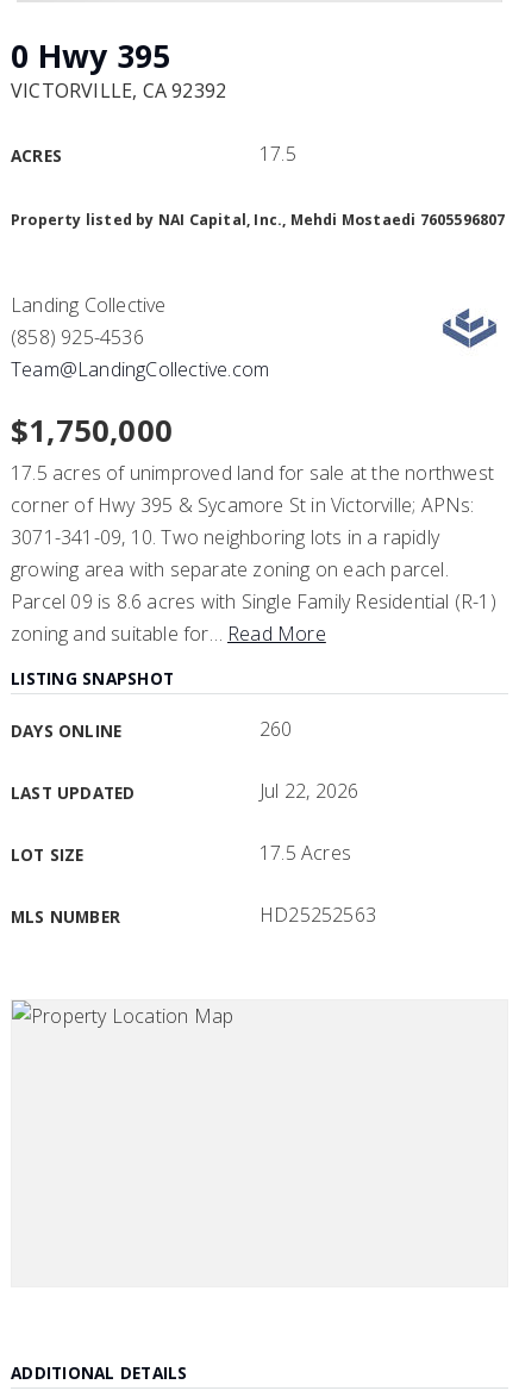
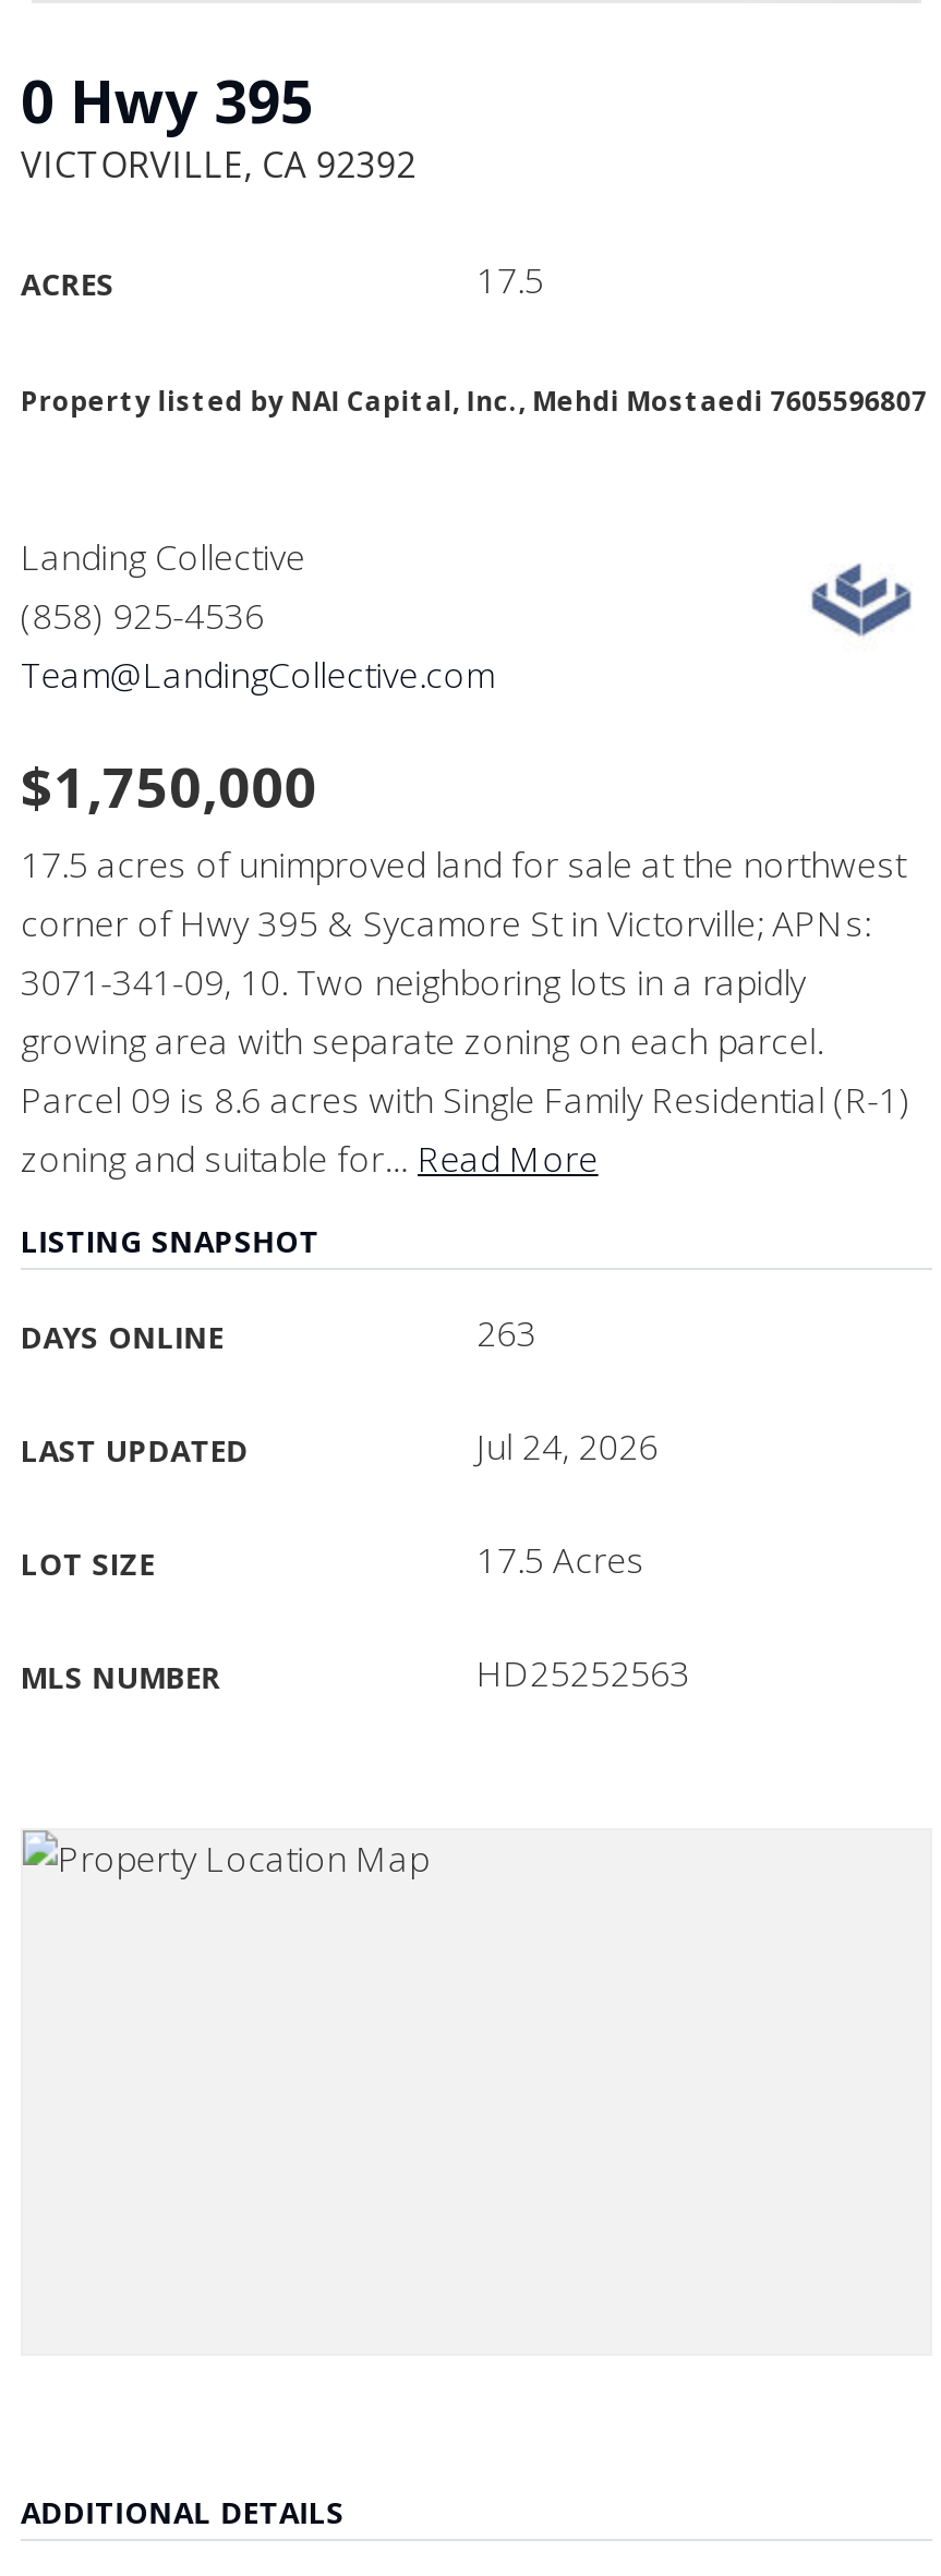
[259,716,292,742] 260 -> [476,1309,537,1357] 263
[259,778,359,804] Jul 22, 2026 -> [476,1423,658,1471] Jul 24, 2026

